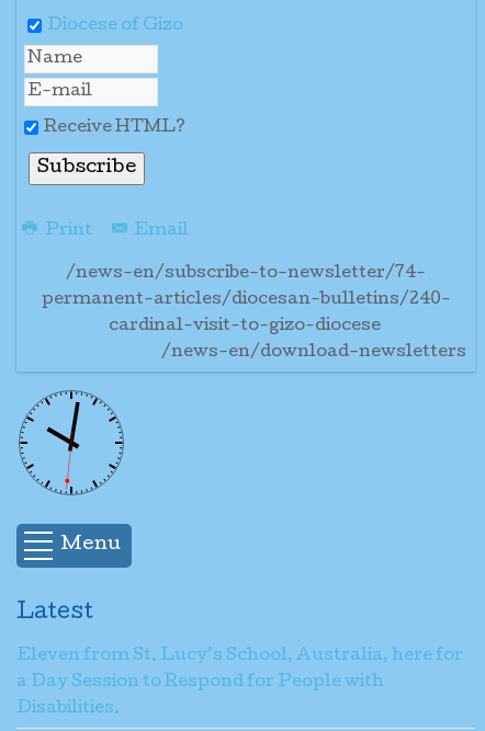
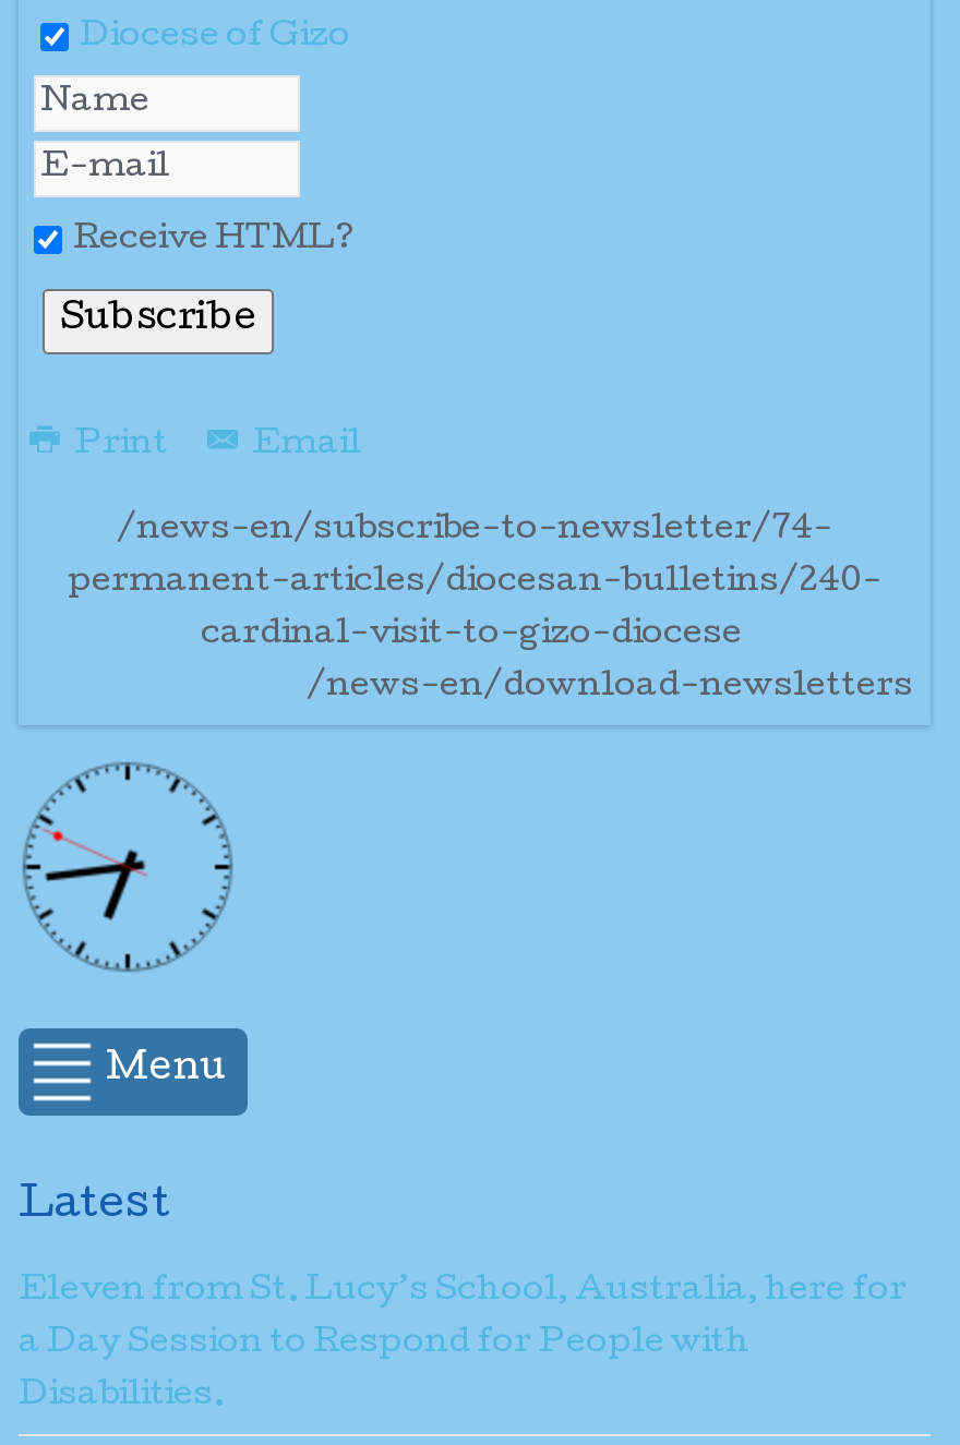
[30,401,81,489] [image] -> [43,786,147,954] [image]

